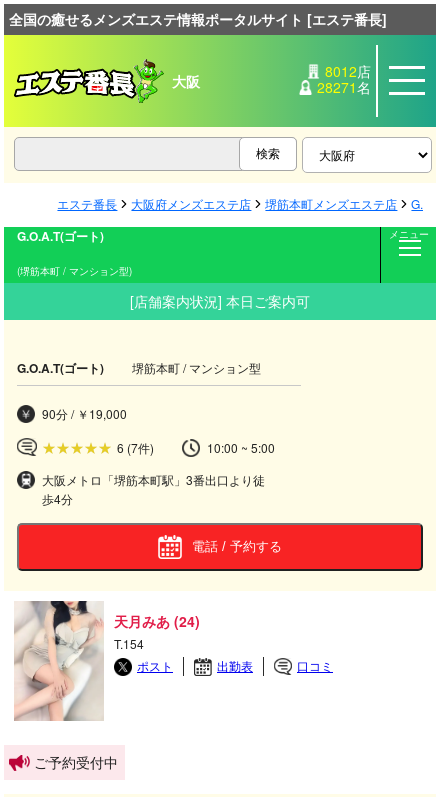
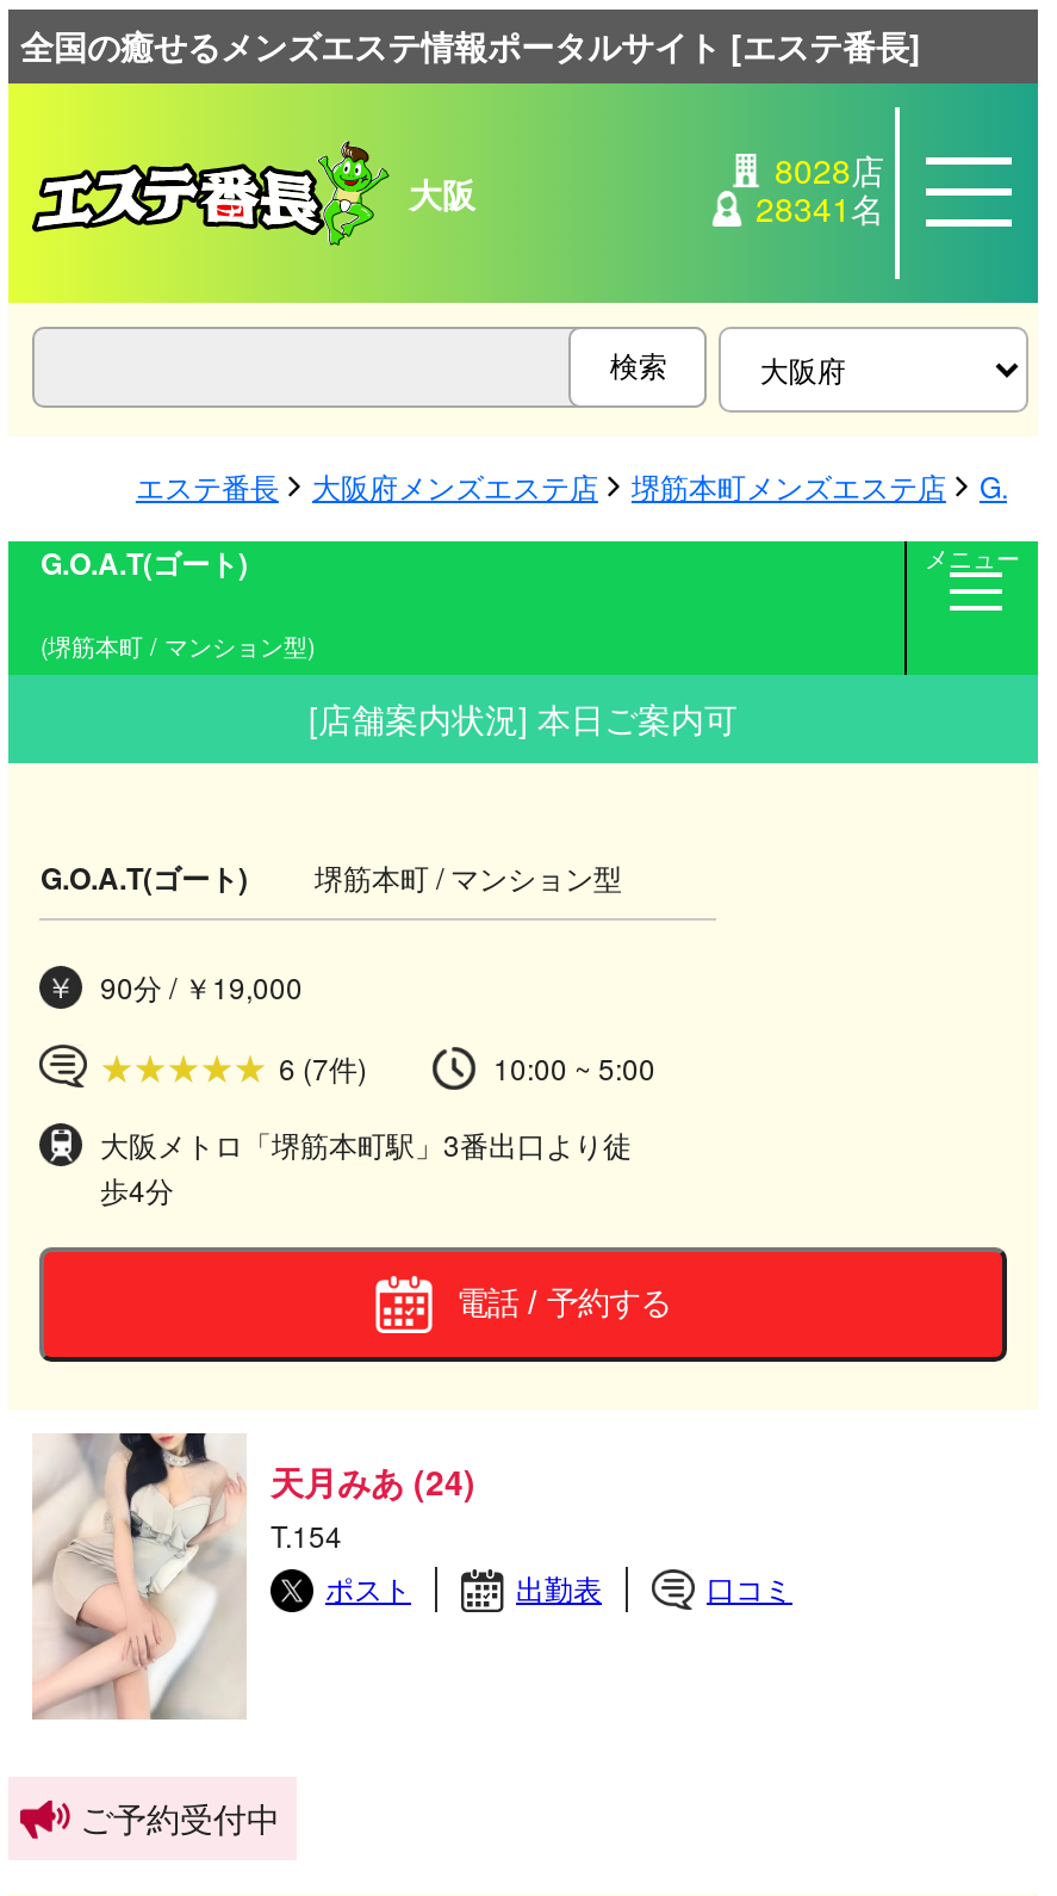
[325,61,371,81] 8012店 -> [775,145,884,193] 8028店
[317,77,371,97] 28271名 -> [756,184,884,231] 28341名

